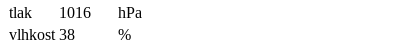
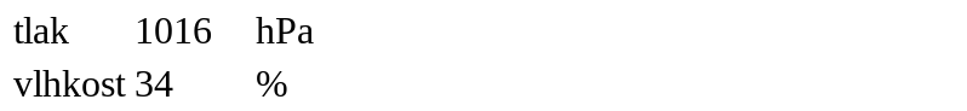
[9,26,75,43] vlhkost 38 -> [13,62,173,104] vlhkost 34

